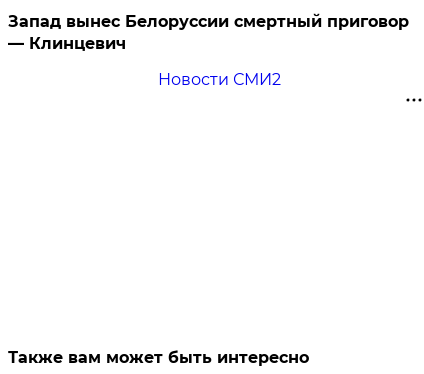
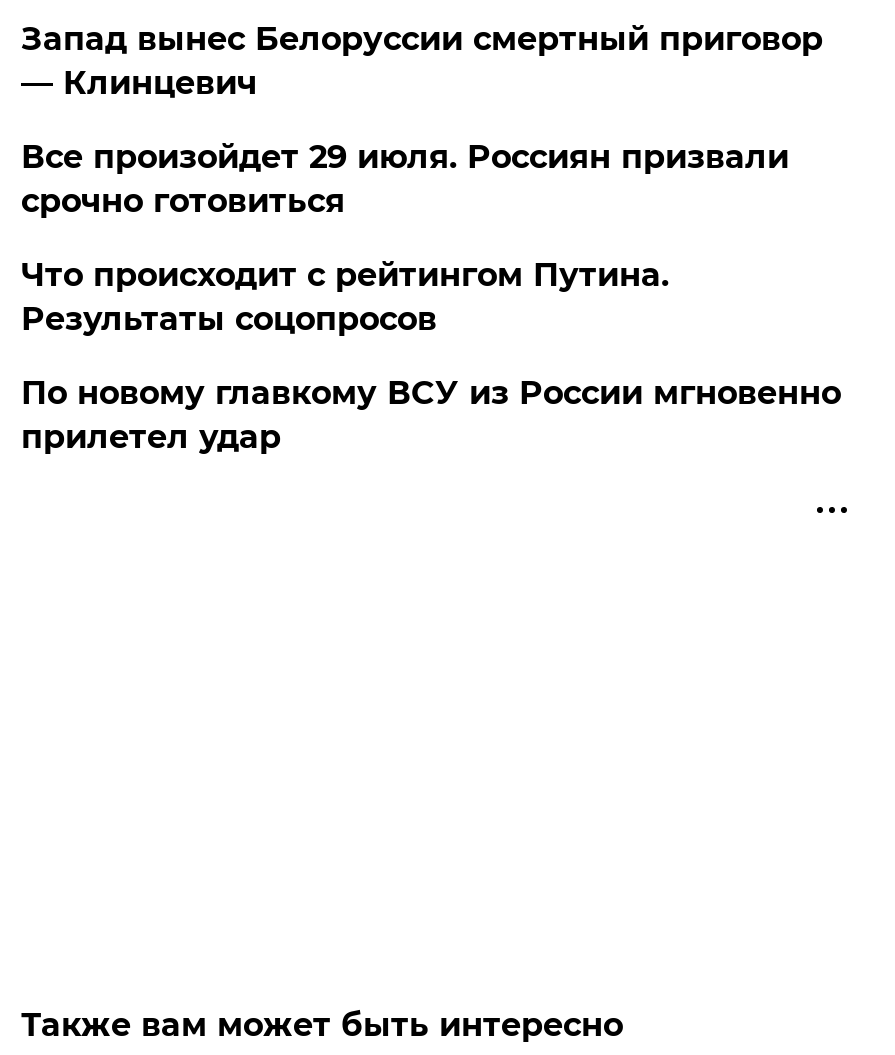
[158,70,281,89] Новости СМИ2 -> [21,138,841,456] Все произойдет 29 июля. Россиян призвали | срочно готовиться | Что происходит с рейтингом Путина. | Результаты соцопросов | По новому главкому ВСУ из России мгновенно | прилетел удар

